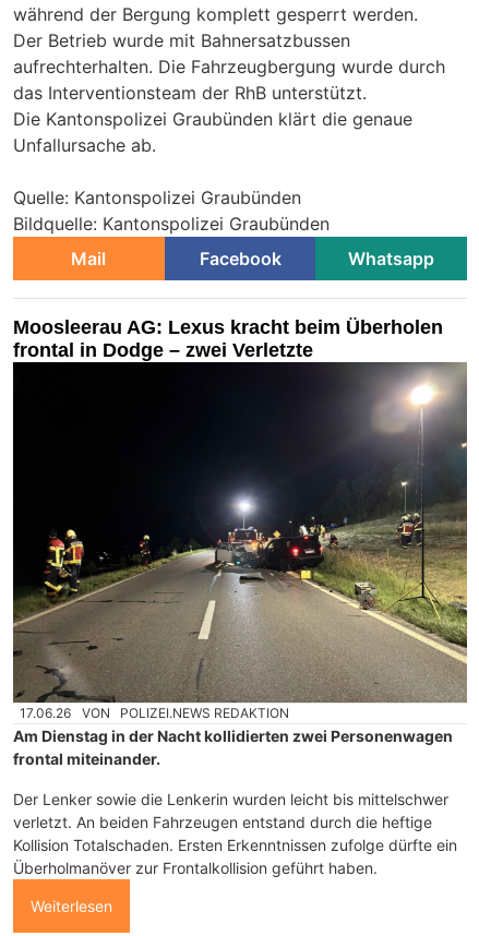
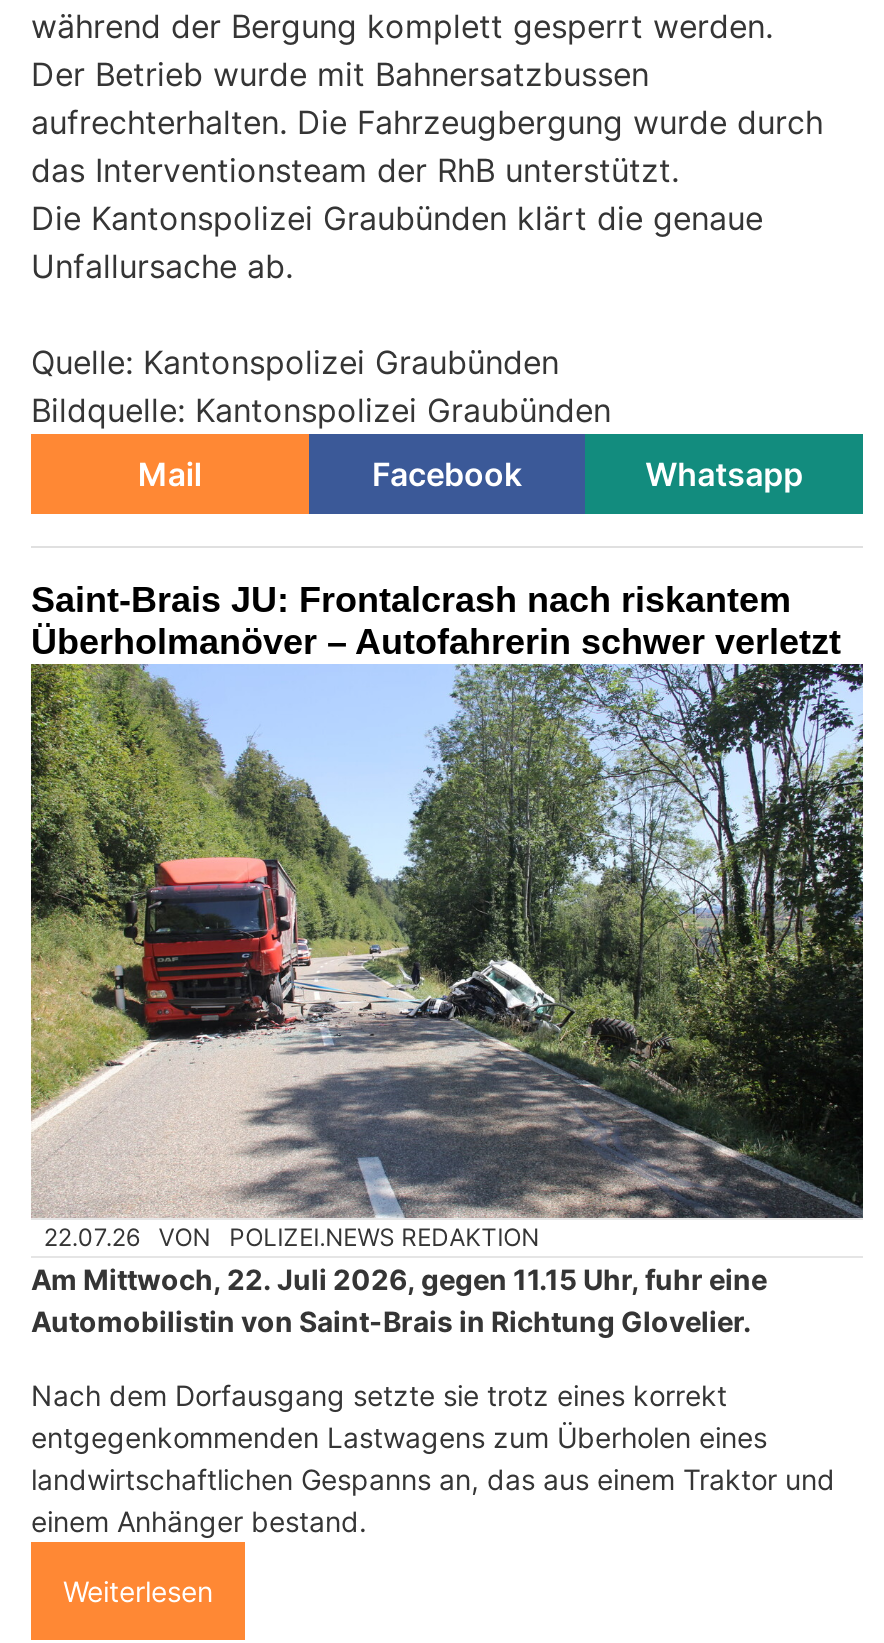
[13,316,443,361] Moosleerau AG: Lexus kracht beim Überholen | frontal in Dodge – zwei Verletzte -> [31,579,841,661] Saint-Brais JU: Frontalcrash nach riskantem | Überholmanöver – Autofahrerin schwer verletzt
[12,407,468,721] [image] | 17.06.26 VON POLIZEI.NEWS REDAKTION -> [29,676,865,1252] [image] | 22.07.26 VON POLIZEI.NEWS REDAKTION
[13,727,453,768] Am Dienstag in der Nacht kollidierten zwei Personenwagen | frontal miteinander. -> [31,1263,767,1339] Am Mittwoch, 22. Juli 2026, gegen 11.15 Uhr, fuhr eine | Automobilistin von Saint-Brais in Richtung Glovelier.
[13,790,457,877] Der Lenker sowie die Lenkerin wurden leicht bis mittelschwer | verletzt. An beiden Fahrzeugen entstand durch die heftige | Kollision Totalschaden. Ersten Erkenntnissen zufolge dürfte ein | Überholmanöver zur Frontalkollision geführt haben. -> [31,1379,835,1539] Nach dem Dorfausgang setzte sie trotz eines korrekt | entgegenkommenden Lastwagens zum Überholen eines | landwirtschaftlichen Gespanns an, das aus einem Traktor und | einem Anhänger bestand.

